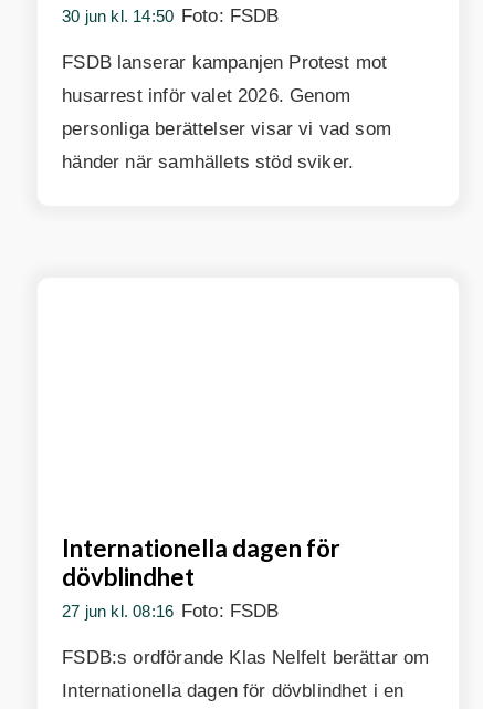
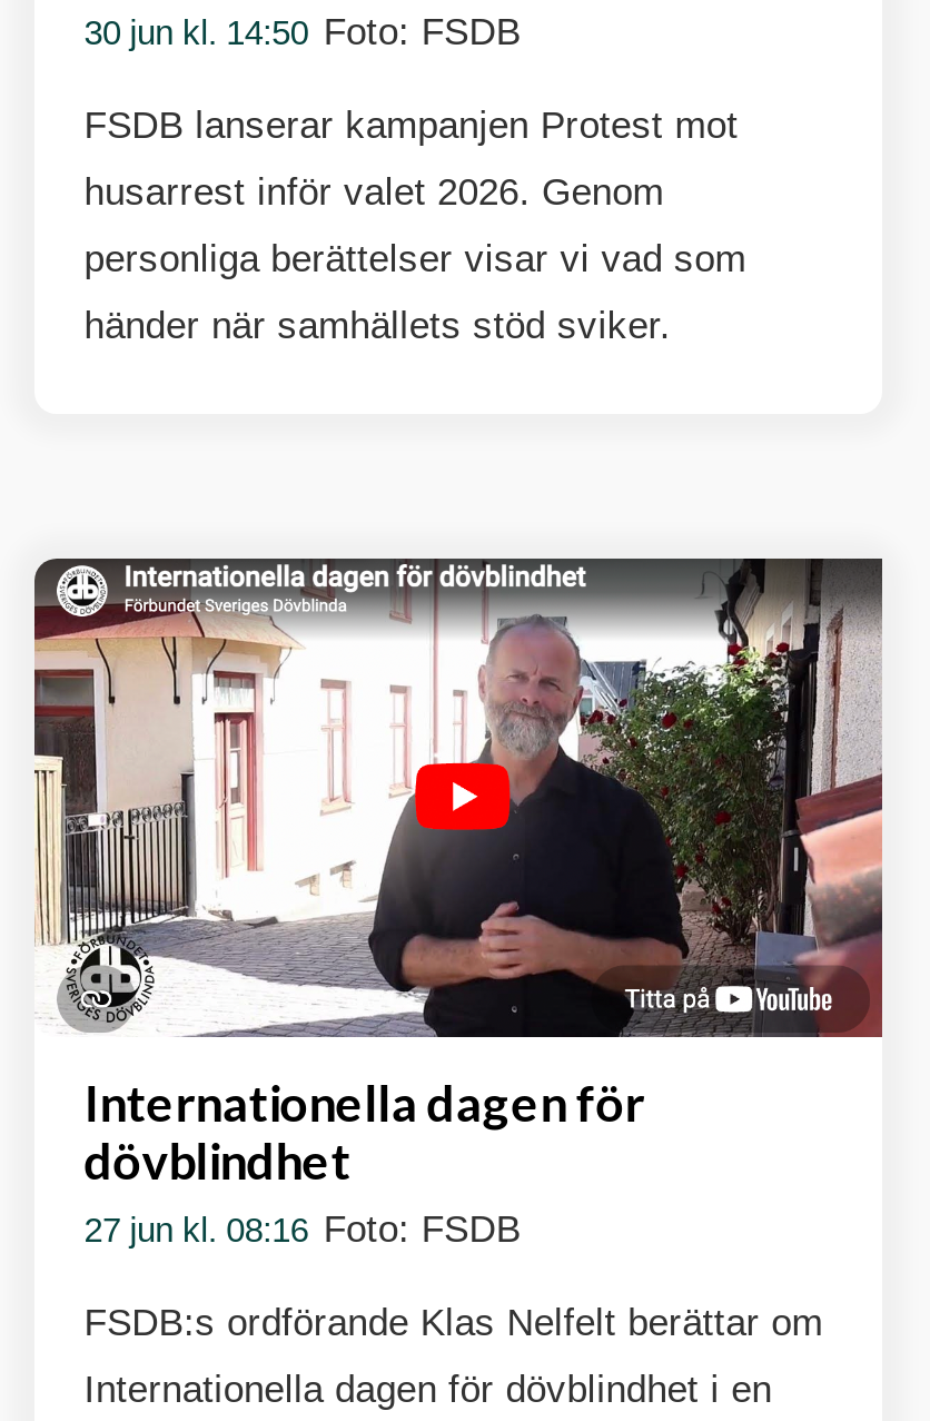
none -> [32,556,884,1039] [image]

